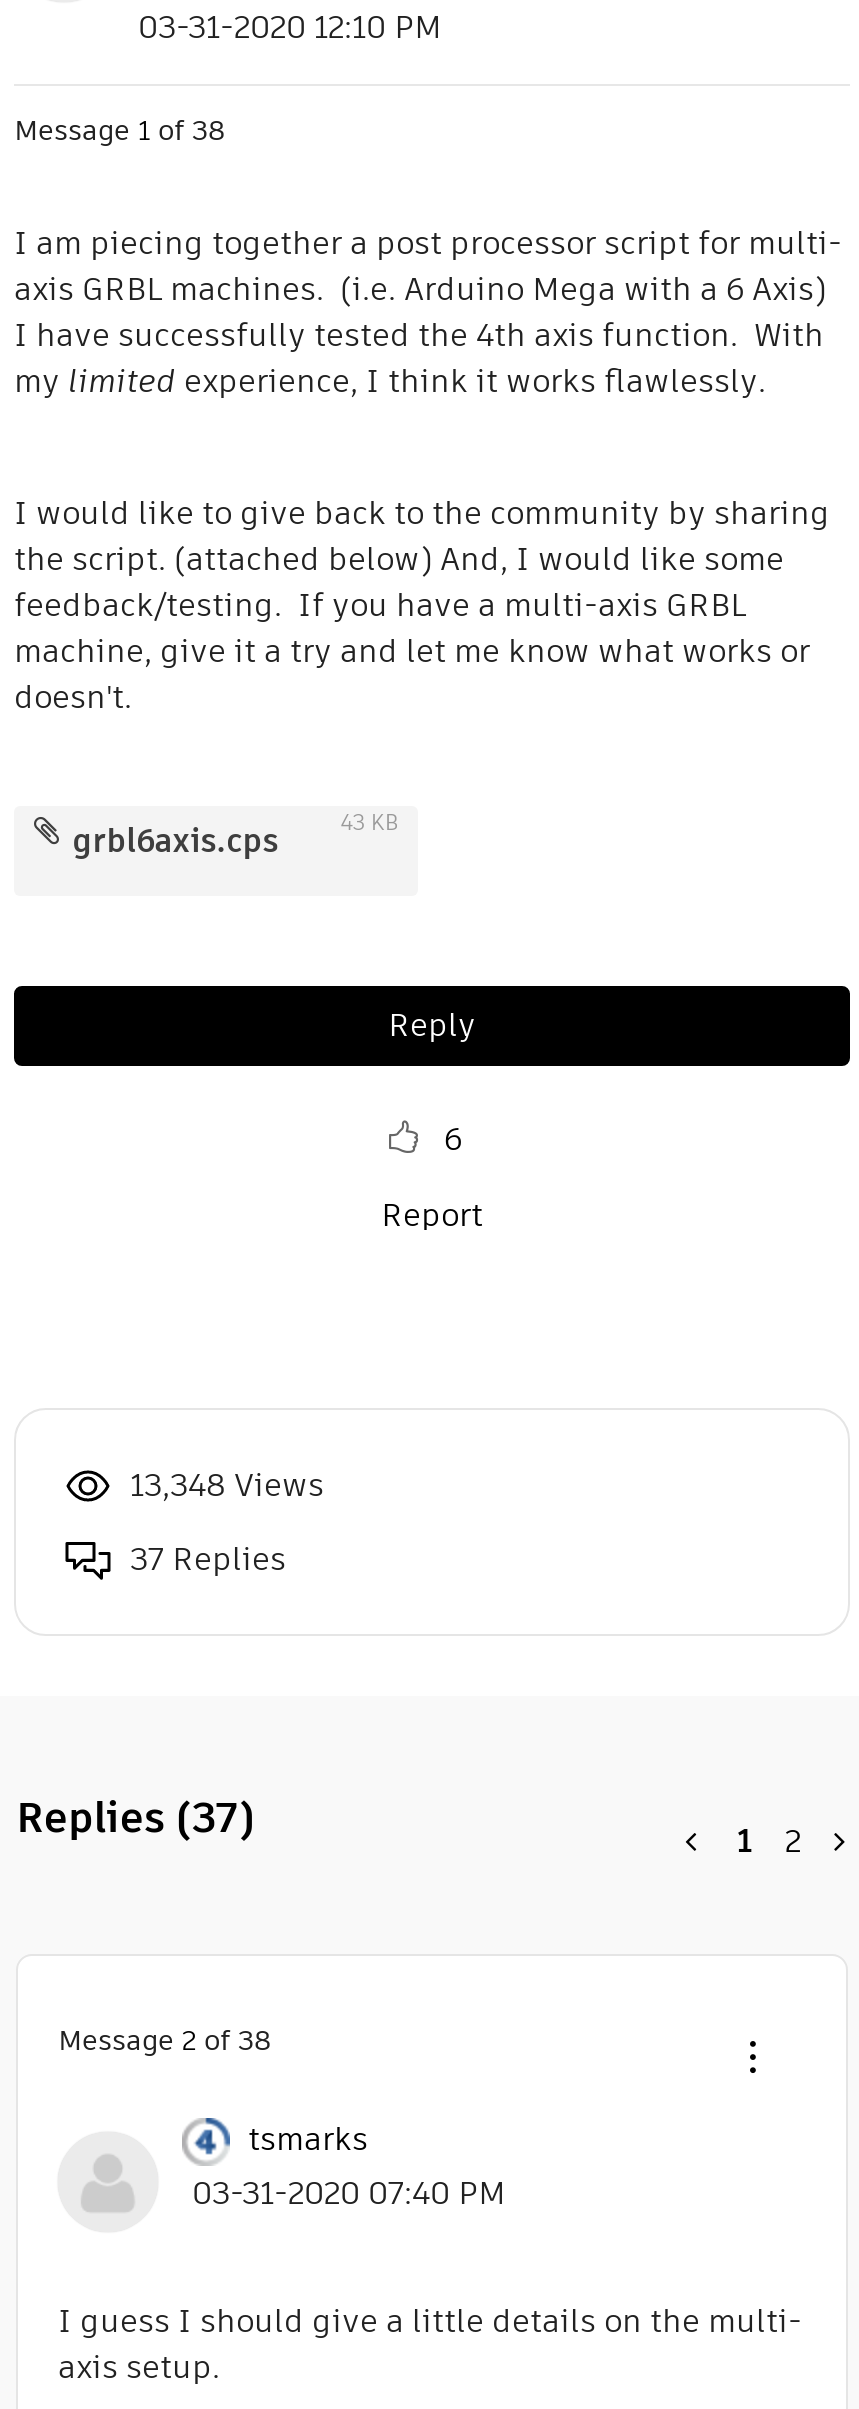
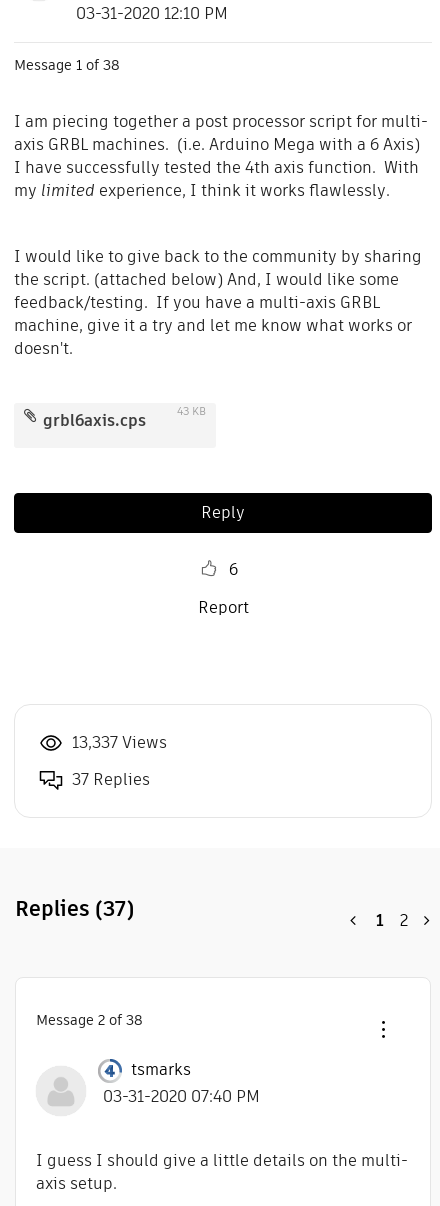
[122,1462,324,1508] 13,348 Views -> [68,731,167,754] 13,337 Views

